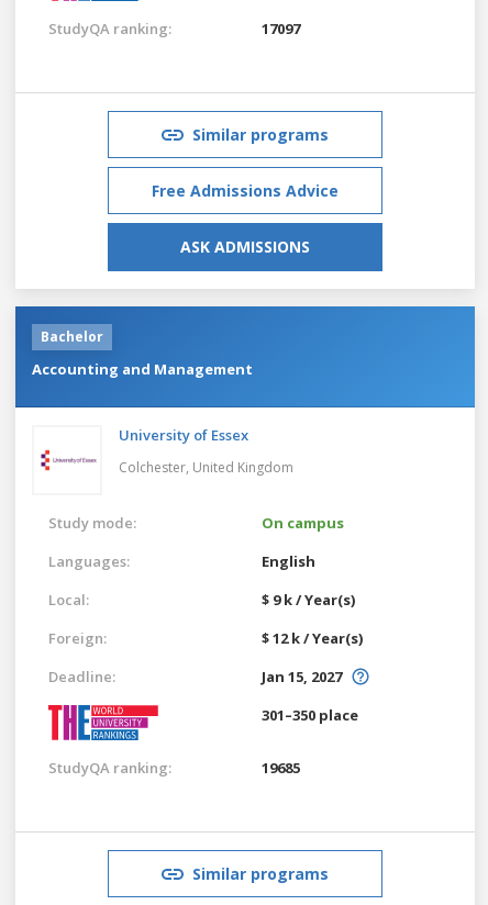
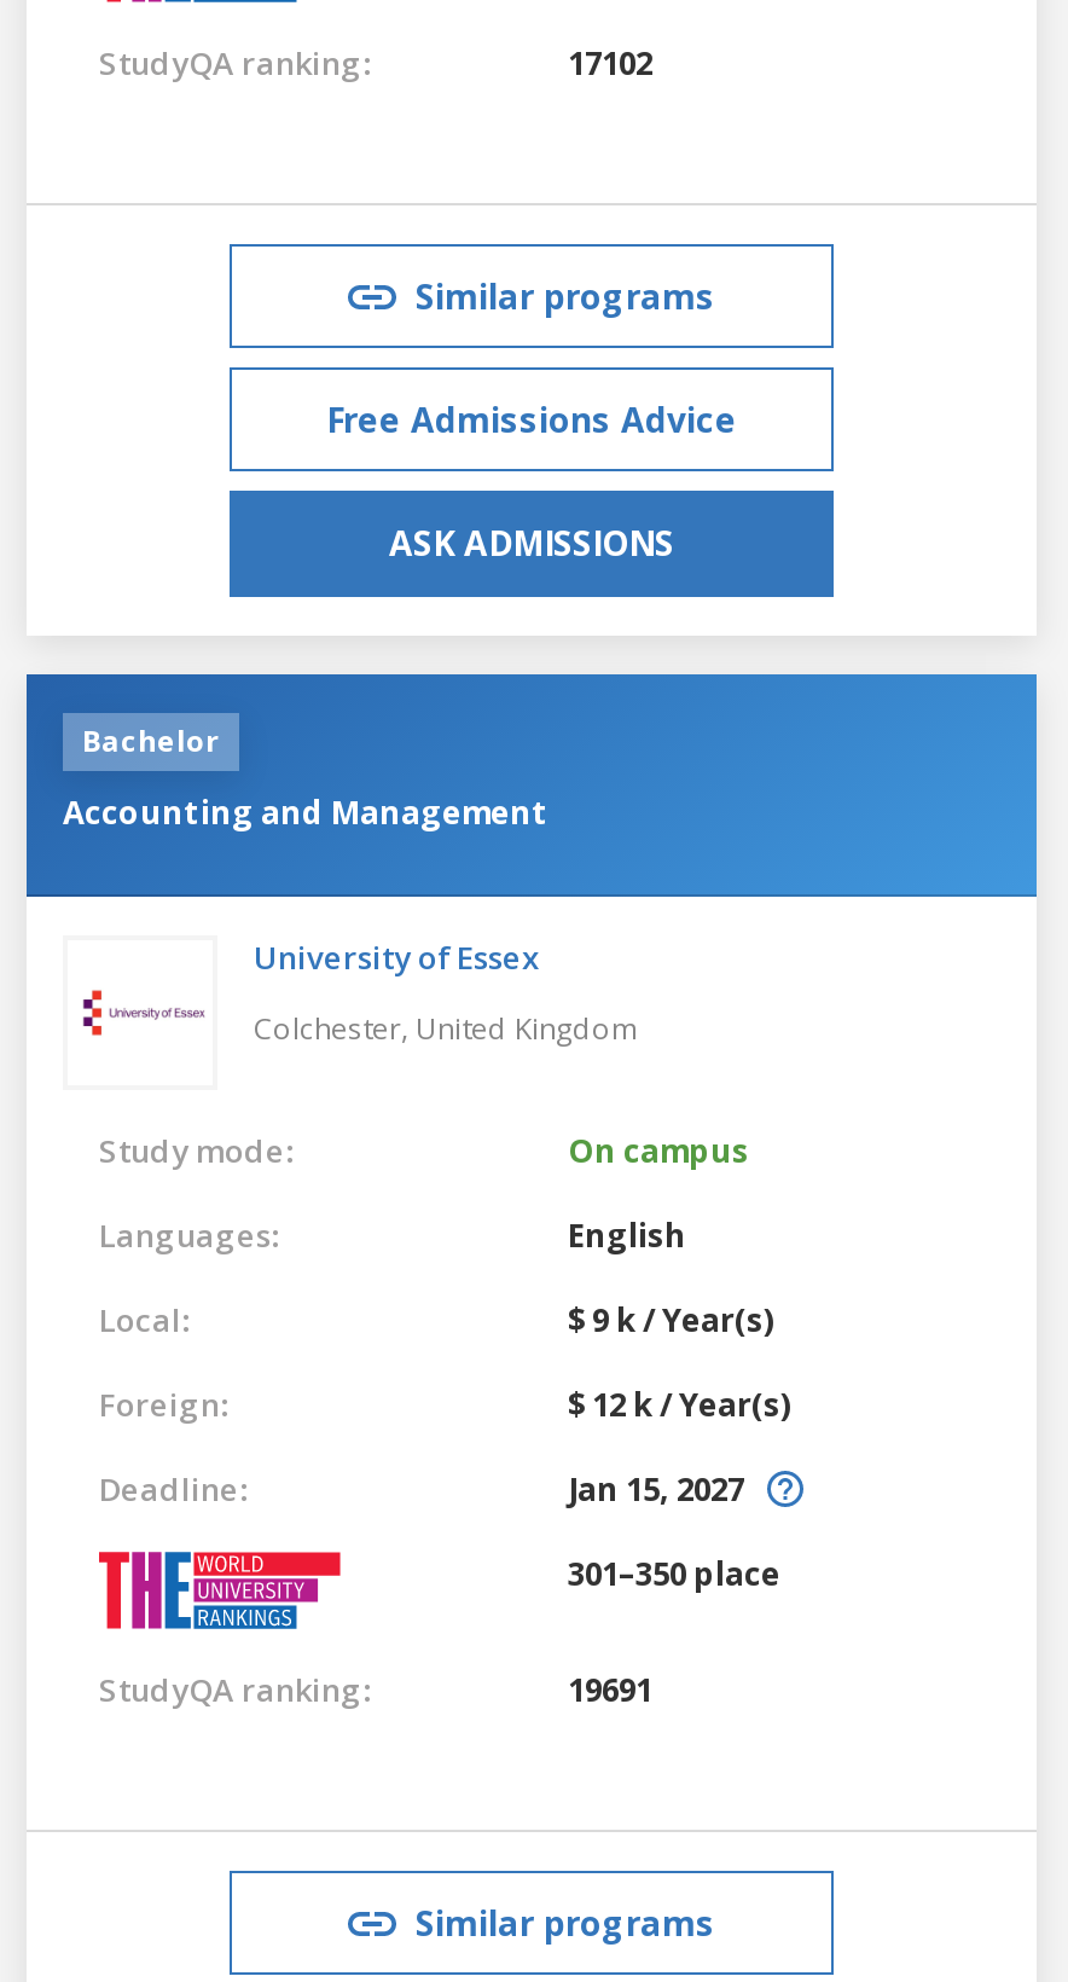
[262,18,300,38] 17097 -> [568,41,652,84] 17102
[262,758,300,777] 19685 -> [568,1667,652,1711] 19691

